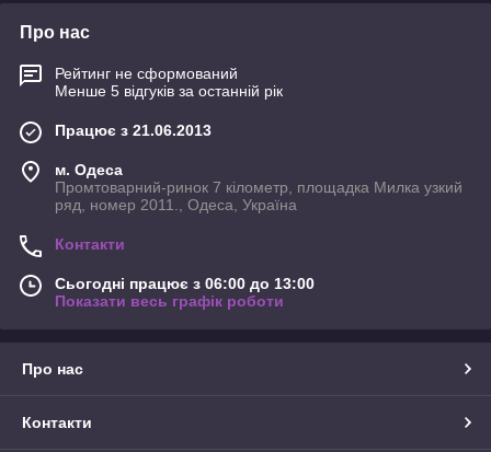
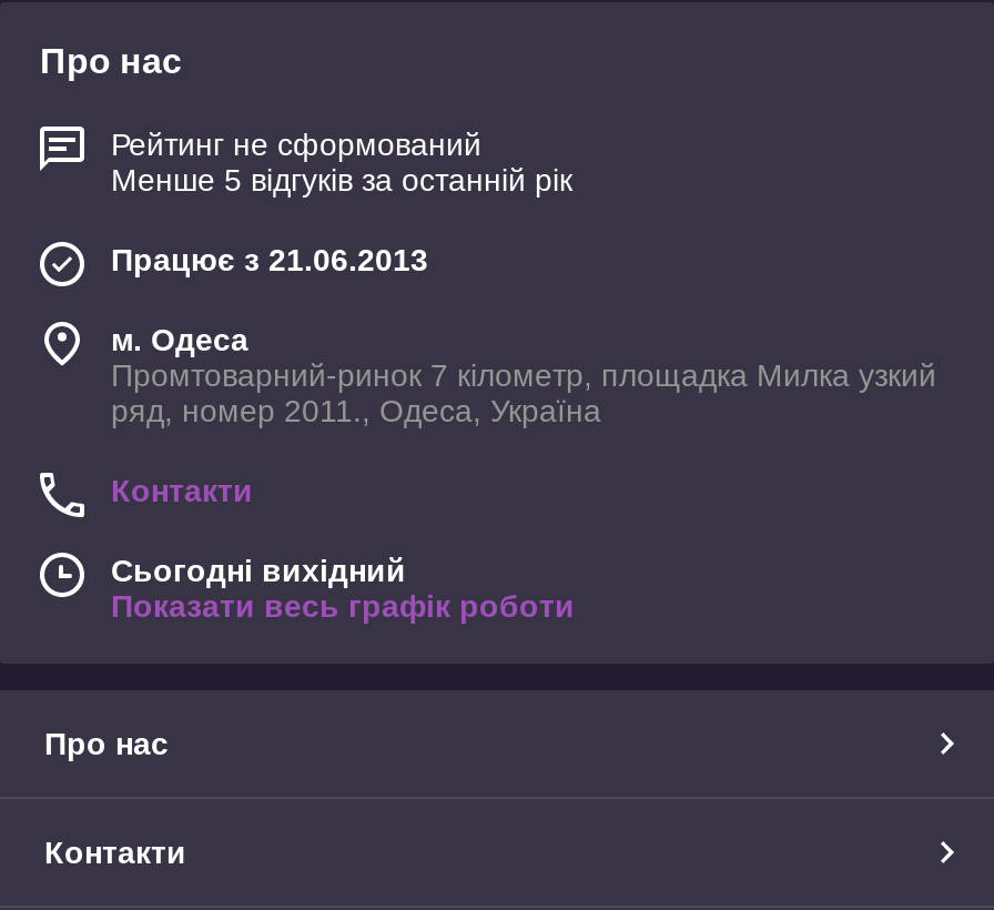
[55,275,315,293] Сьогодні працює з 06:00 до 13:00 -> [111,554,406,589] Сьогодні вихідний

